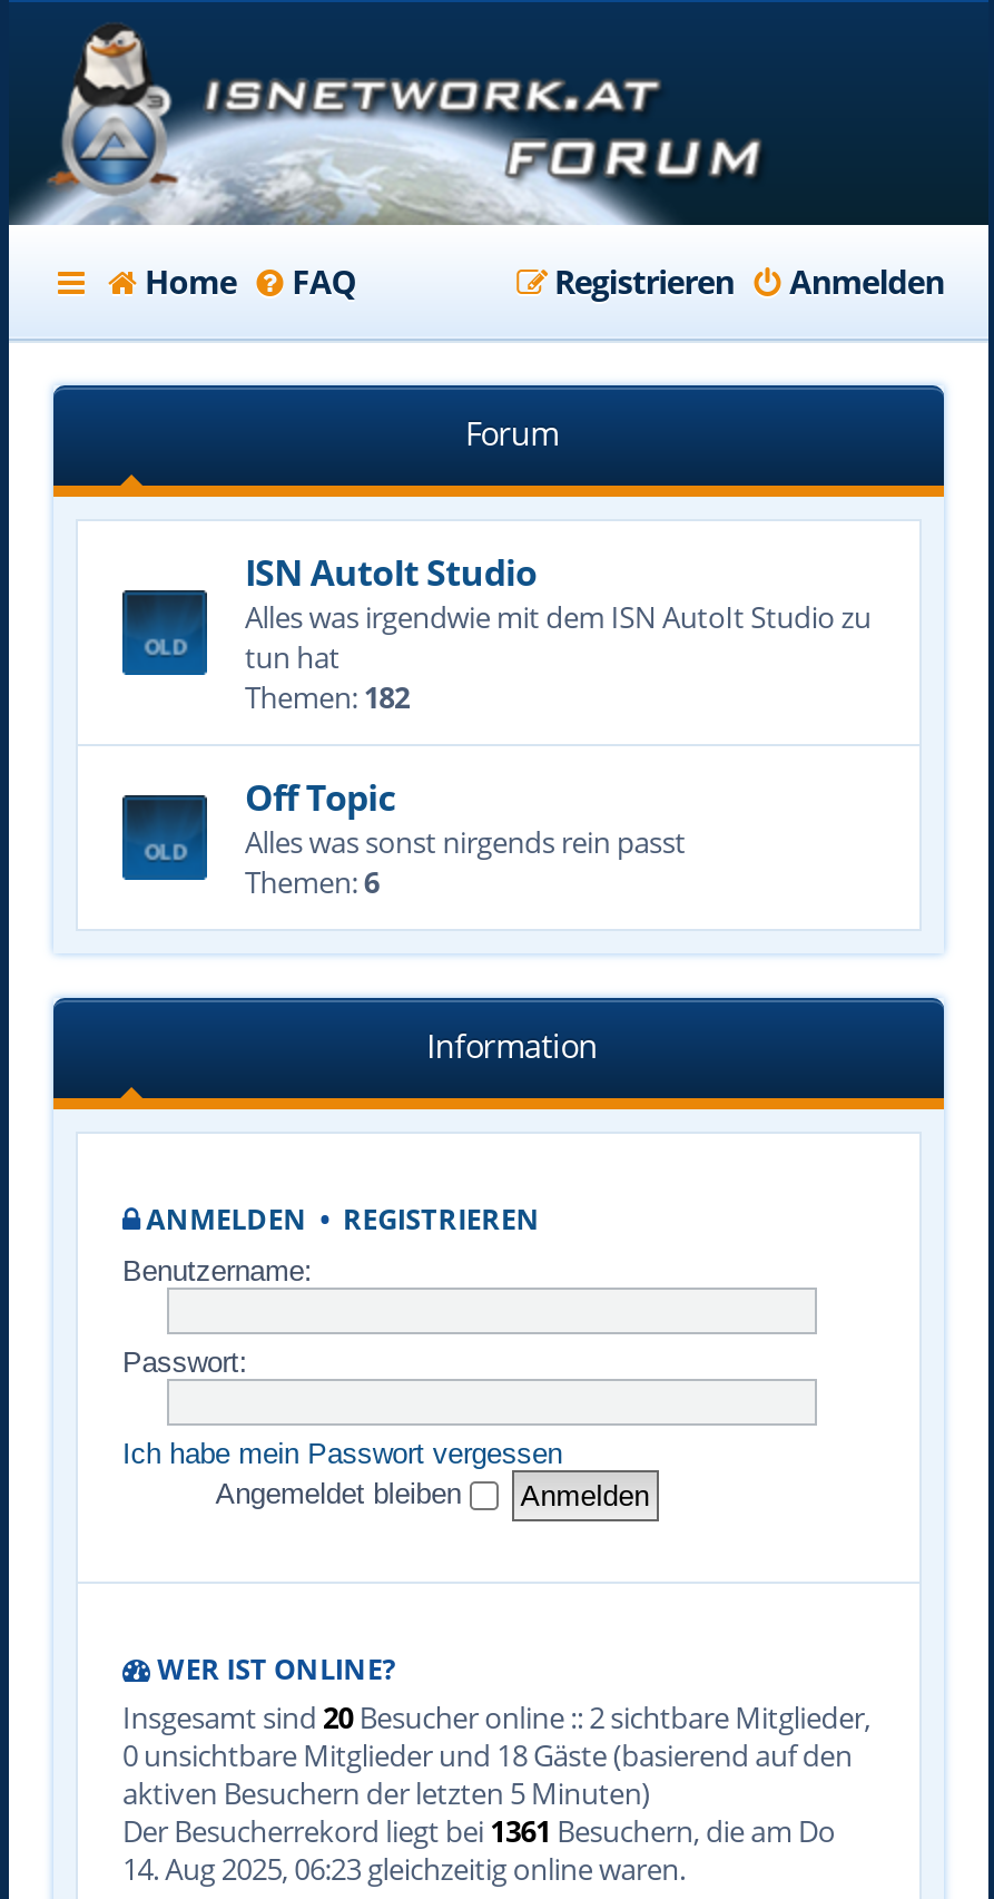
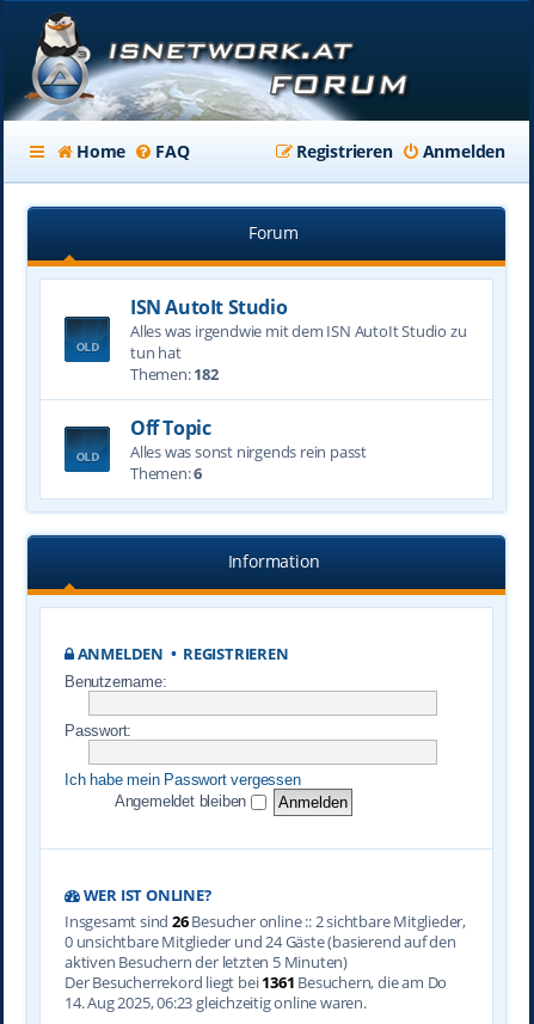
[122,1697,870,1738] Insgesamt sind 20 Besucher online :: 2 sichtbare Mitglieder, -> [65,910,466,932] Insgesamt sind 26 Besucher online :: 2 sichtbare Mitglieder,
[122,1735,852,1775] 0 unsichtbare Mitglieder und 18 Gäste (basierend auf den -> [65,931,456,952] 0 unsichtbare Mitglieder und 24 Gäste (basierend auf den

